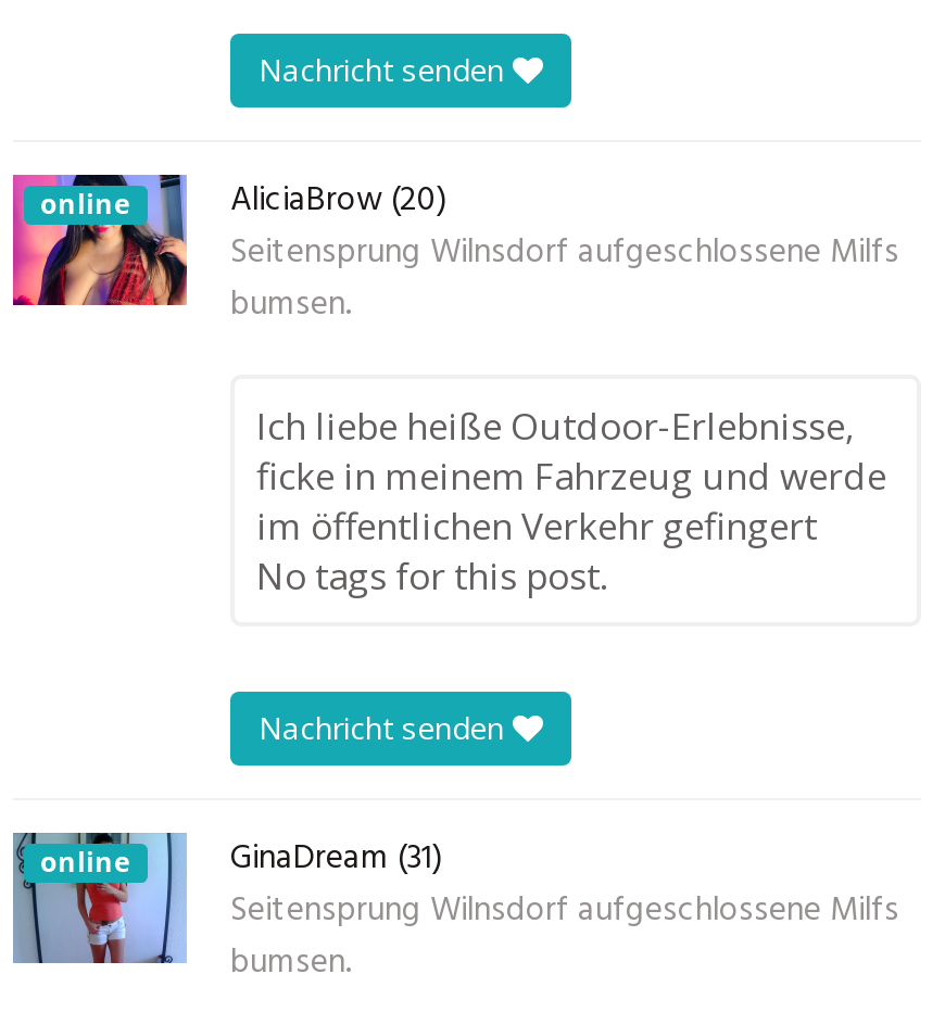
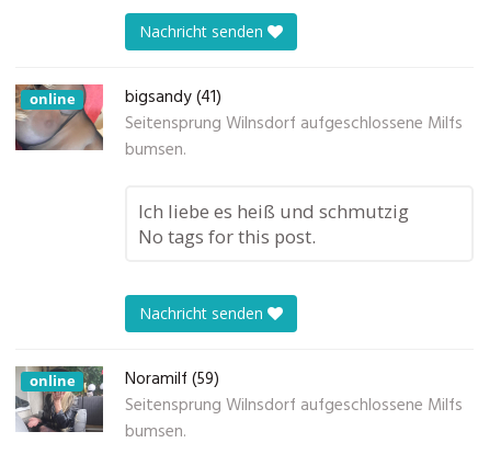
[11,173,448,307] [image] | AliciaBrow (20) -> [14,83,221,151] [image] | bigsandy (41)
[256,401,886,551] Ich liebe heiße Outdoor-Erlebnisse, | ficke in meinem Fahrzeug und werde | im öffentlichen Verkehr gefingert -> [138,198,409,224] Ich liebe es heiß und schmutzig
[13,831,443,963] [image] | GinaDream (31) -> [15,365,219,433] [image] | Noramilf (59)

